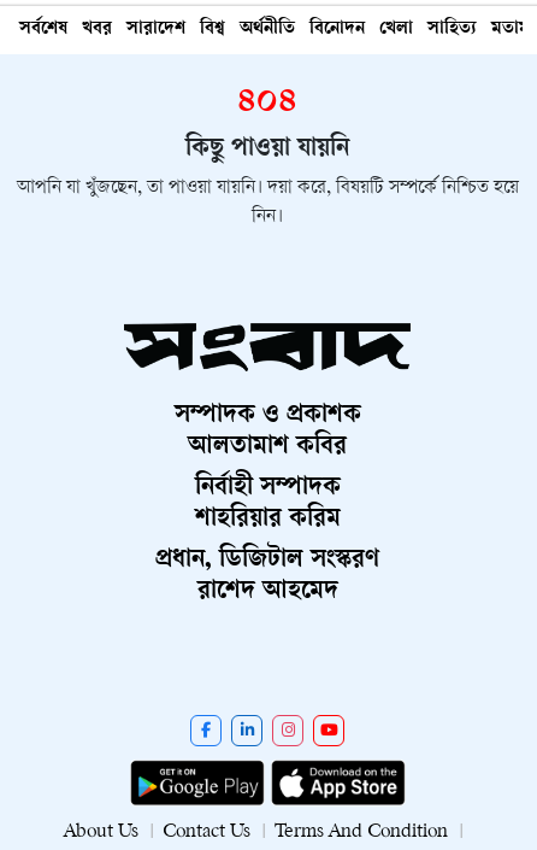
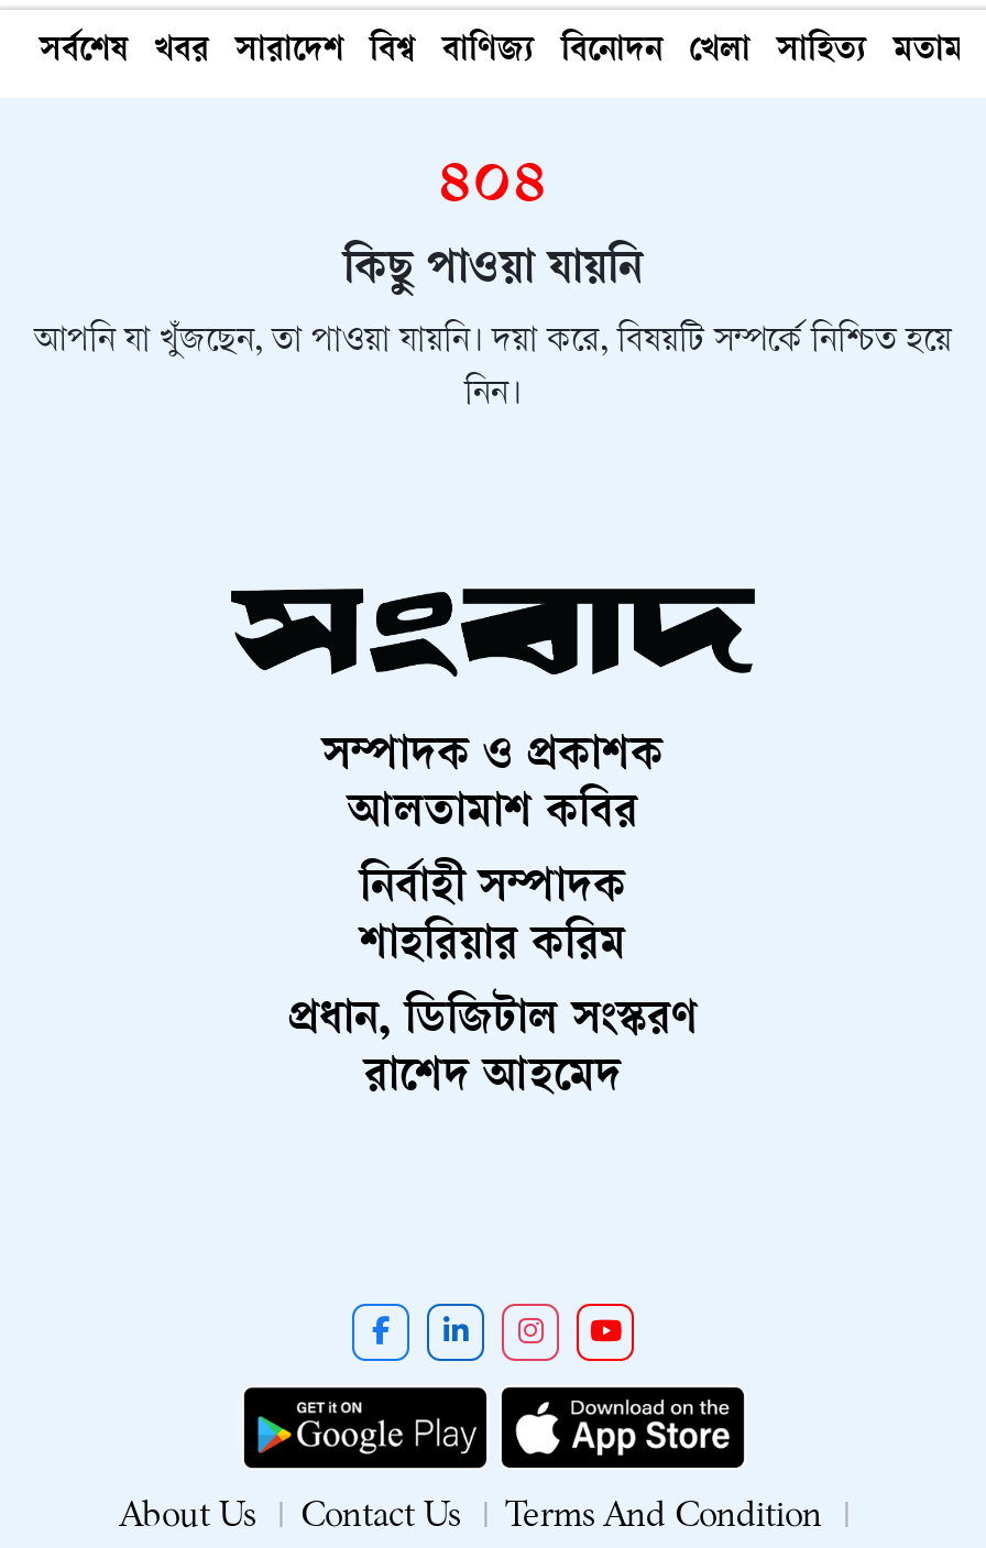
[240,19,295,40] অর্থনীতি -> [442,34,535,71] বাণিজ্য

